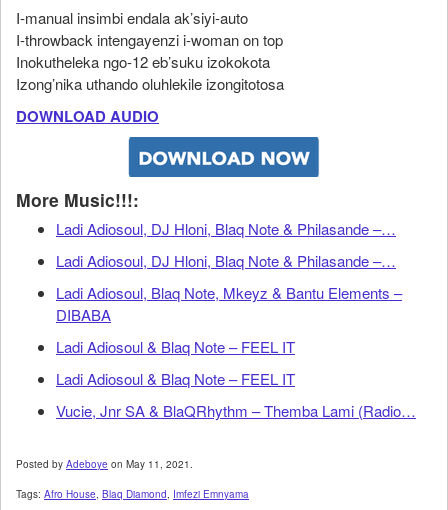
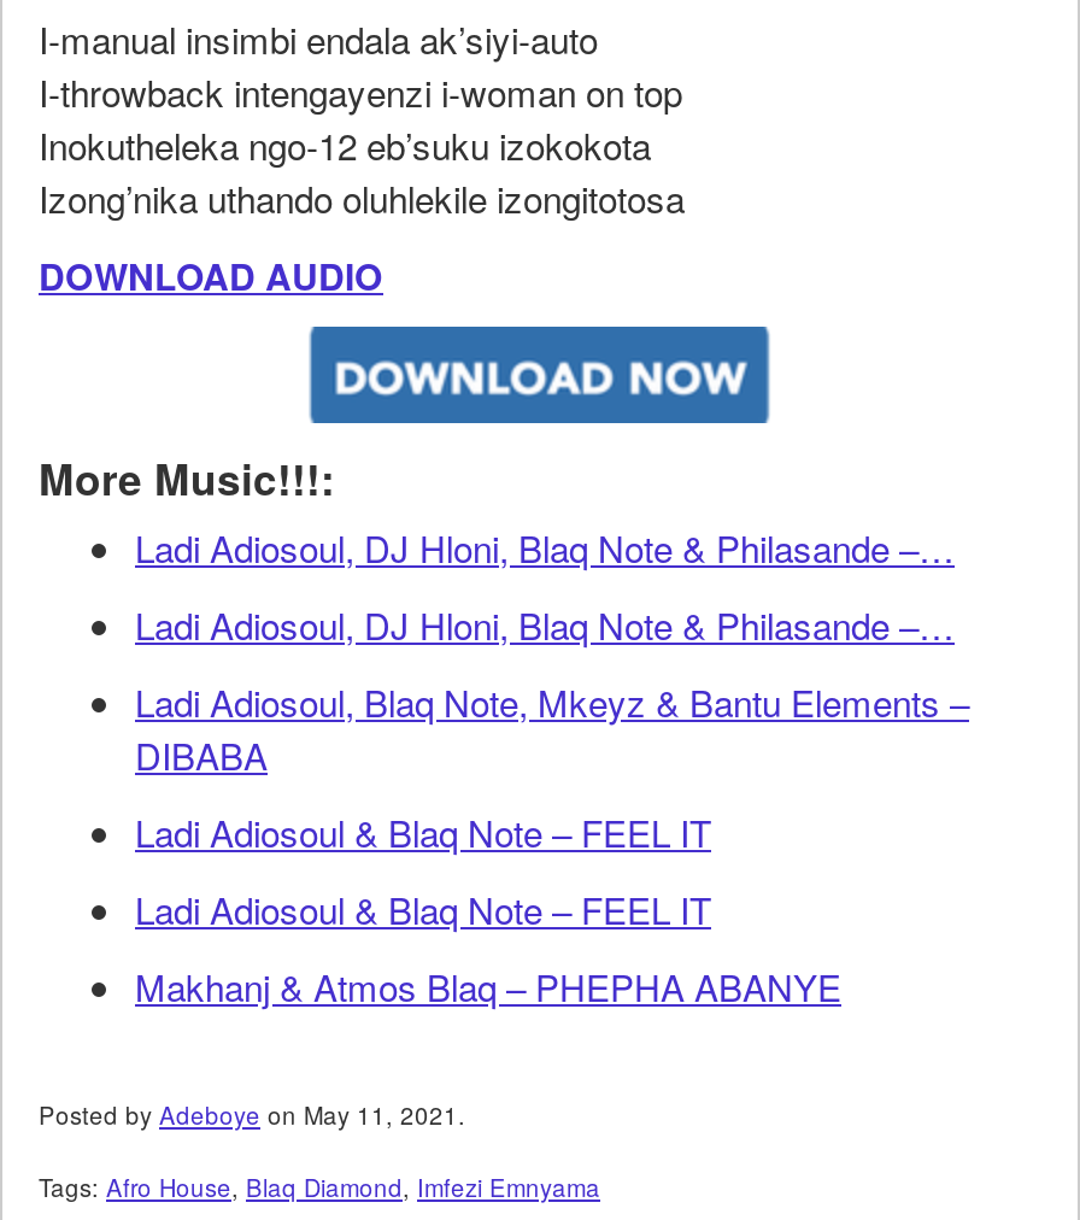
[56,400,416,421] Vucie, Jnr SA & BlaQRhythm – Themba Lami (Radio… -> [135,960,841,1011] Makhanj & Atmos Blaq – PHEPHA ABANYE

